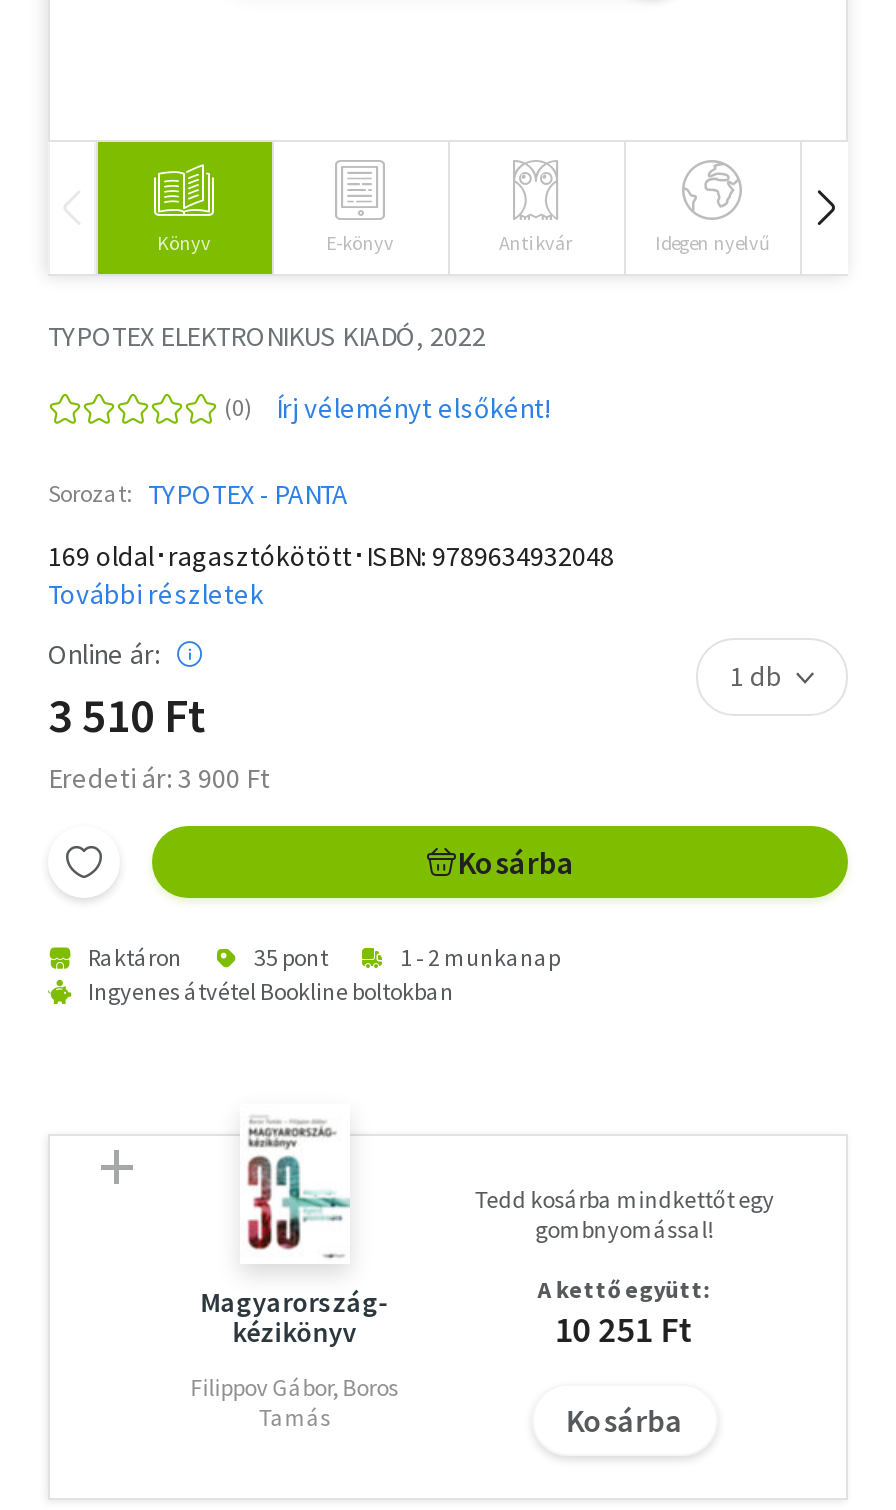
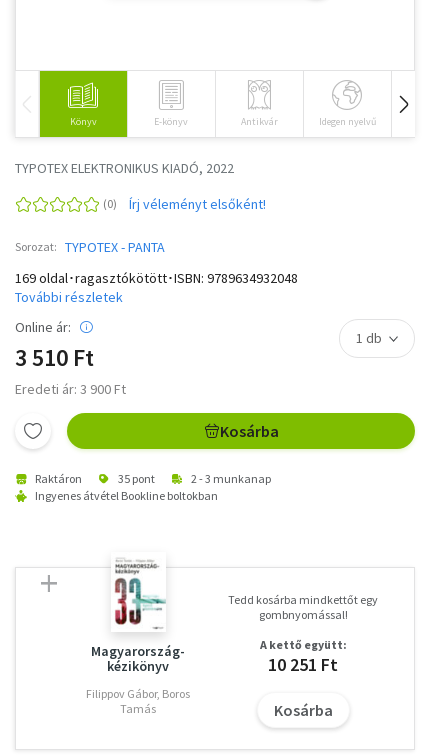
[400,942,560,972] 1 - 2 munkanap -> [191,471,271,486] 2 - 3 munkanap

